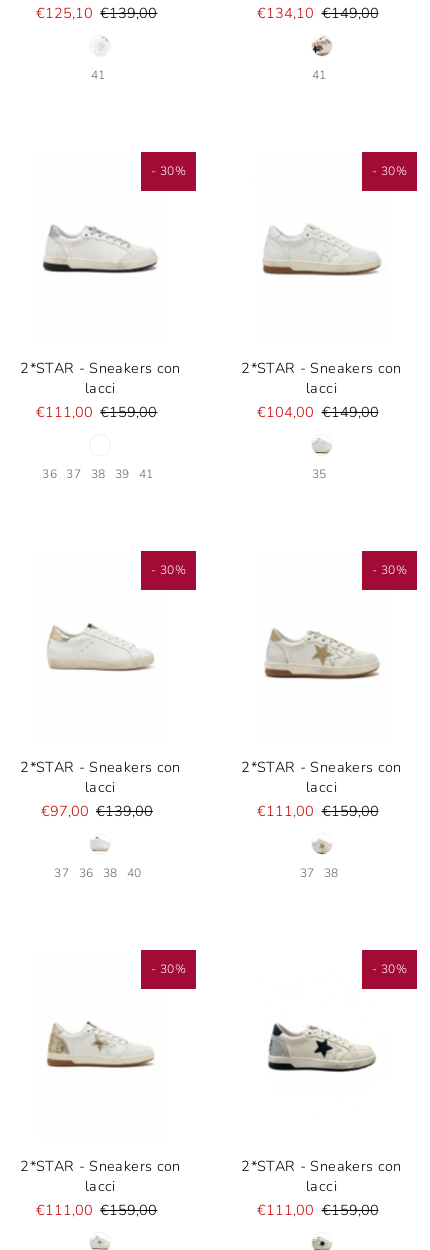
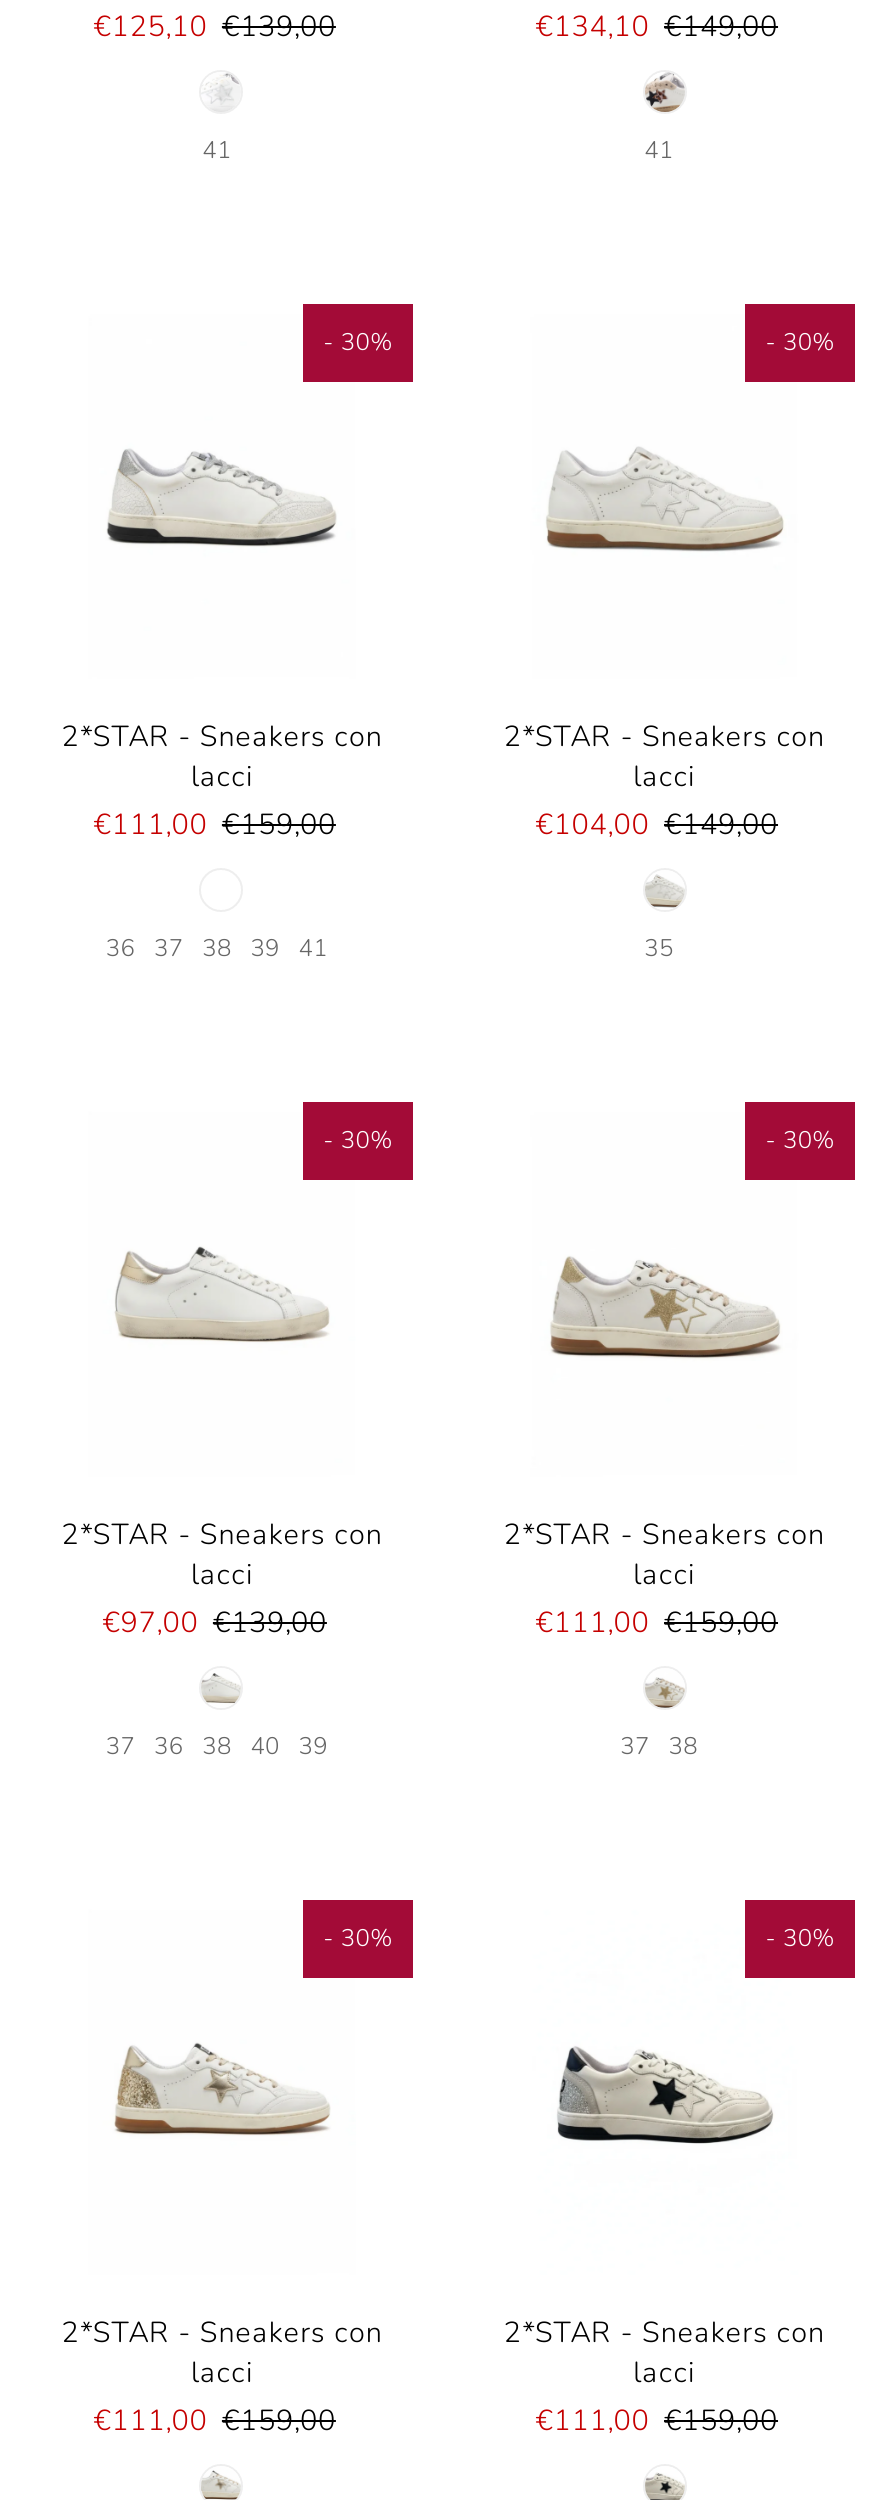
[54,865,141,881] 37 36 38 40 -> [106,1730,328,1762] 37 36 38 40 39

